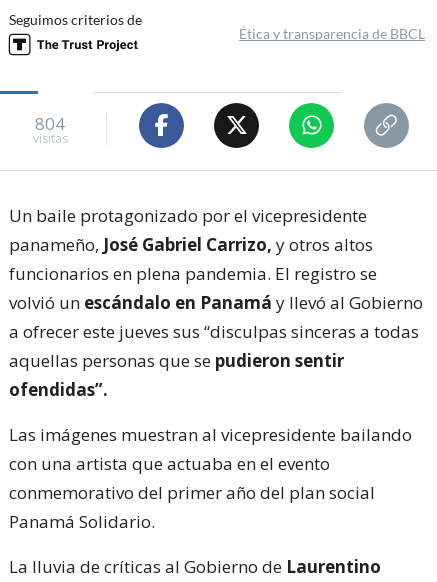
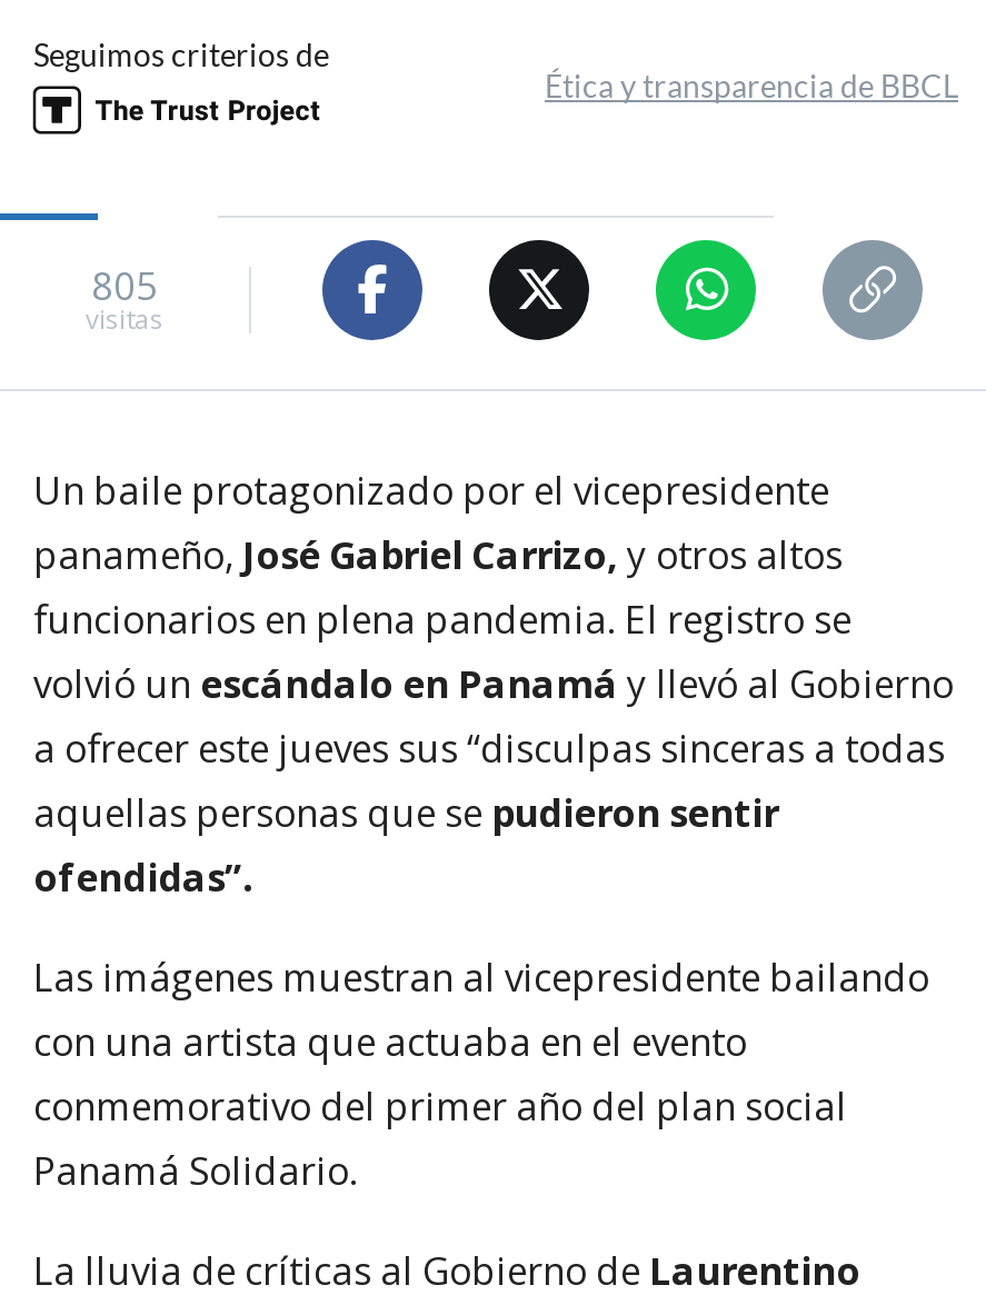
[35,112,65,135] 804 -> [91,261,158,312] 805

